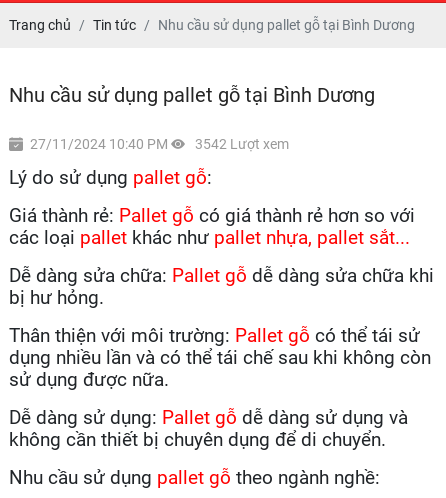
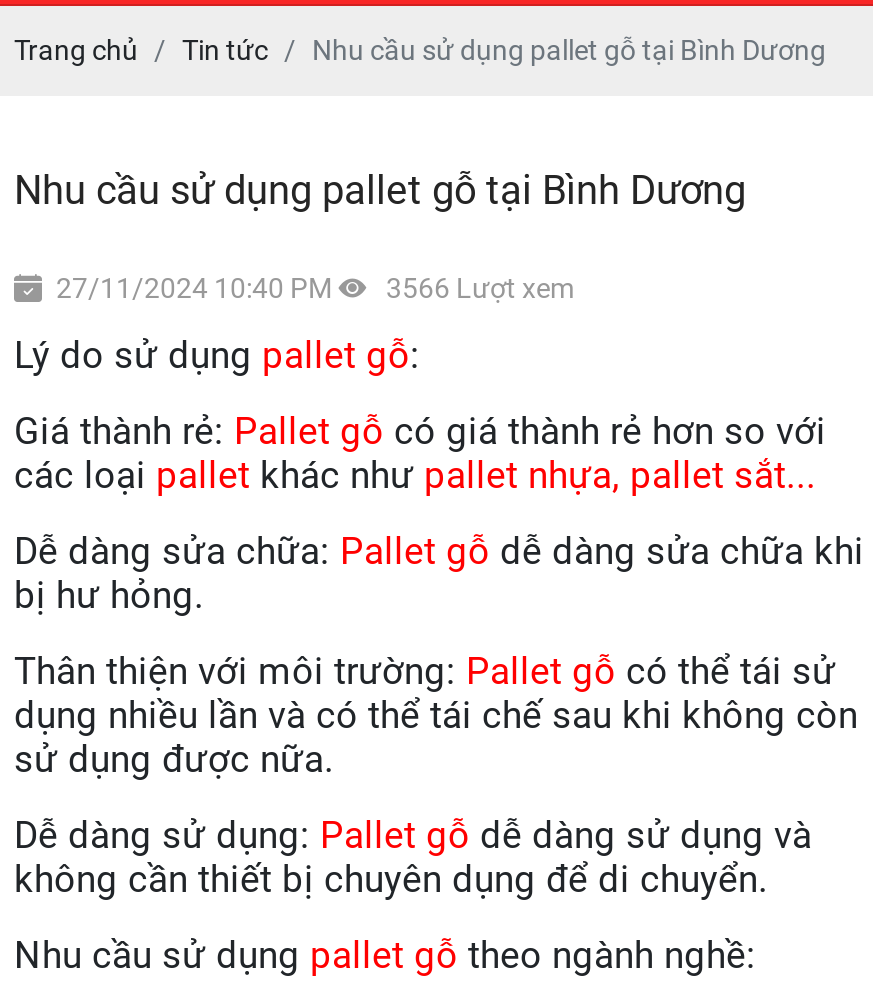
[30,136,289,152] 27/11/2024 10:40 PM 3542 Lượt xem -> [56,272,574,304] 27/11/2024 10:40 PM 3566 Lượt xem

